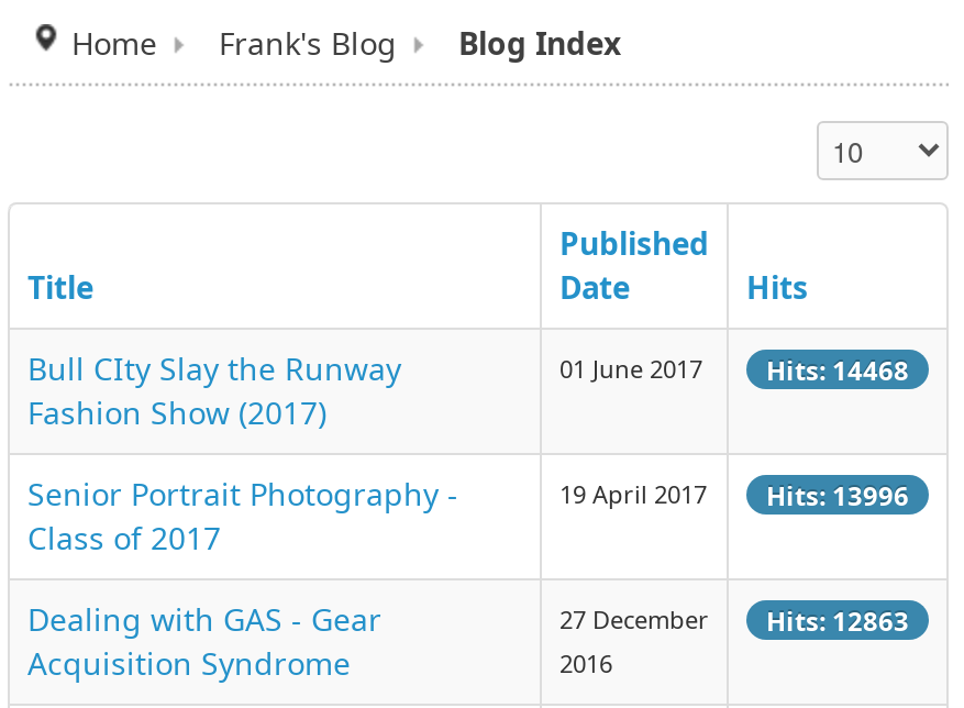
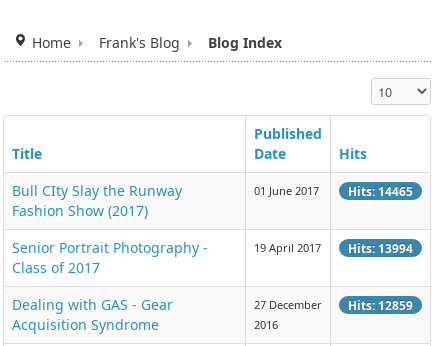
[559,351,909,386] 01 June 2017 Hits: 14468 -> [254,183,413,199] 01 June 2017 Hits: 14465
[559,476,909,512] 19 April 2017 Hits: 13996 -> [254,240,413,256] 19 April 2017 Hits: 13994
[559,602,909,637] 27 December Hits: 12863 -> [254,297,413,313] 27 December Hits: 12859

